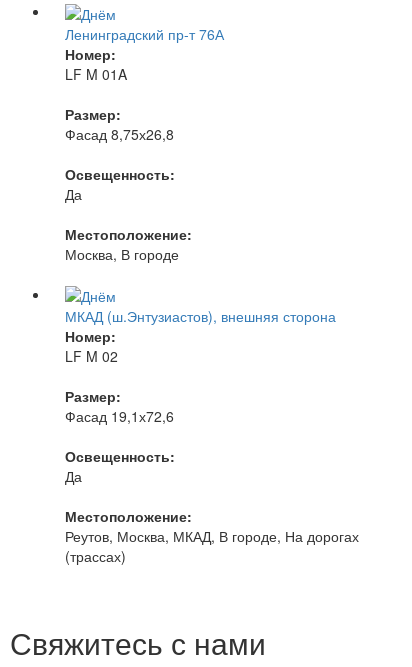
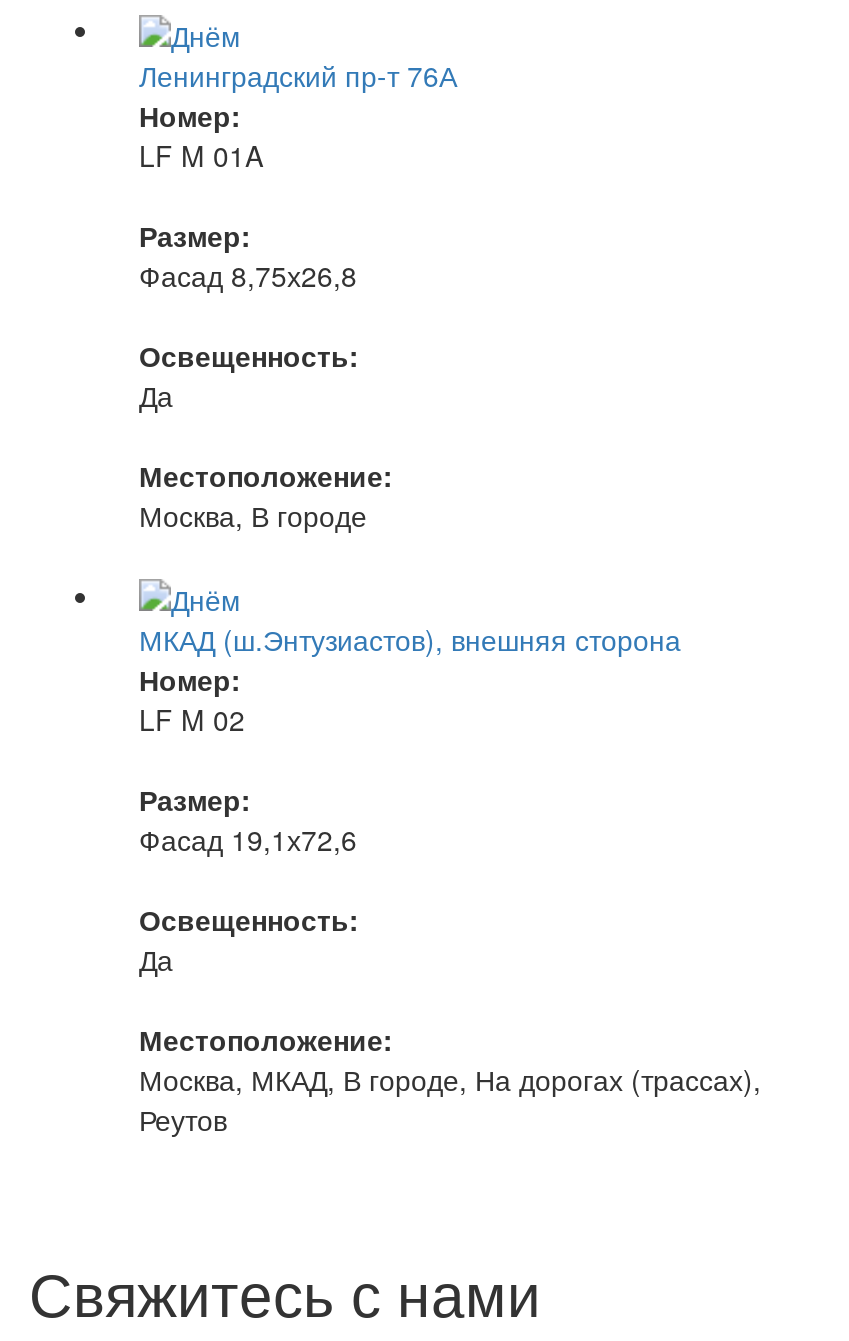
[65,526,359,566] Реутов, Москва, МКАД, В городе, На дорогах | (трассах) -> [139,1059,761,1139] Москва, МКАД, В городе, На дорогах (трассах), | Реутов

